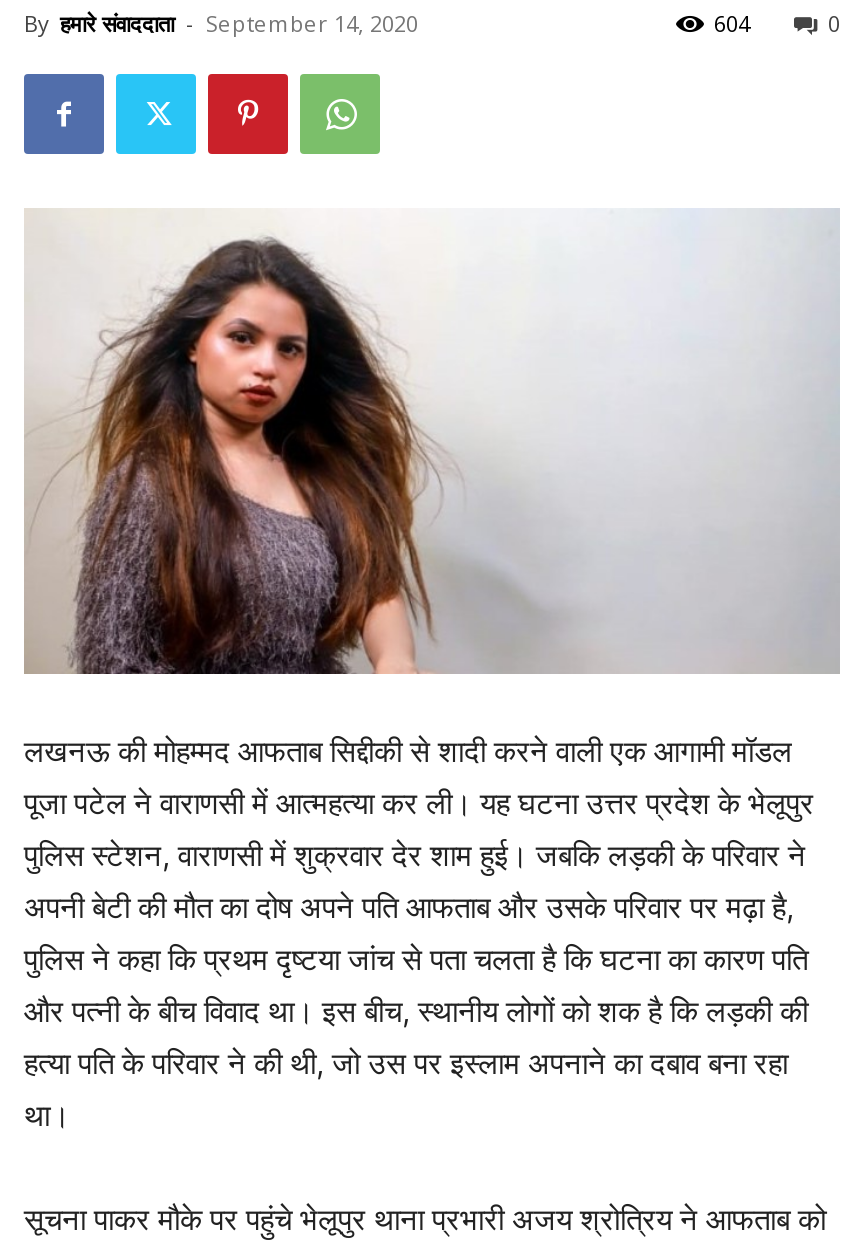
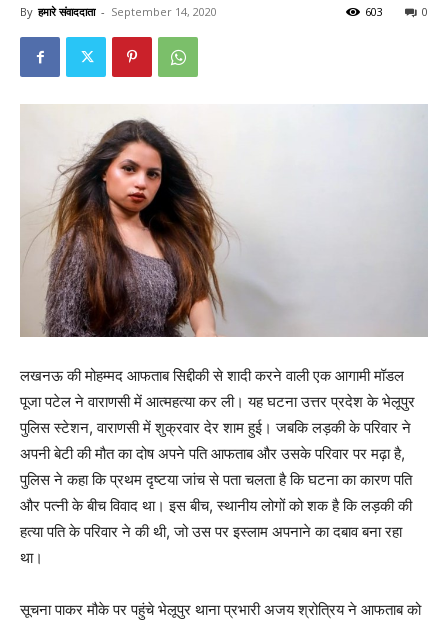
[714,8,750,38] 604 -> [365,4,383,19] 603

